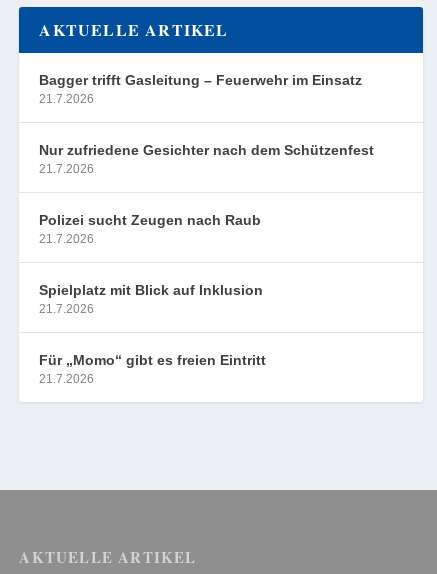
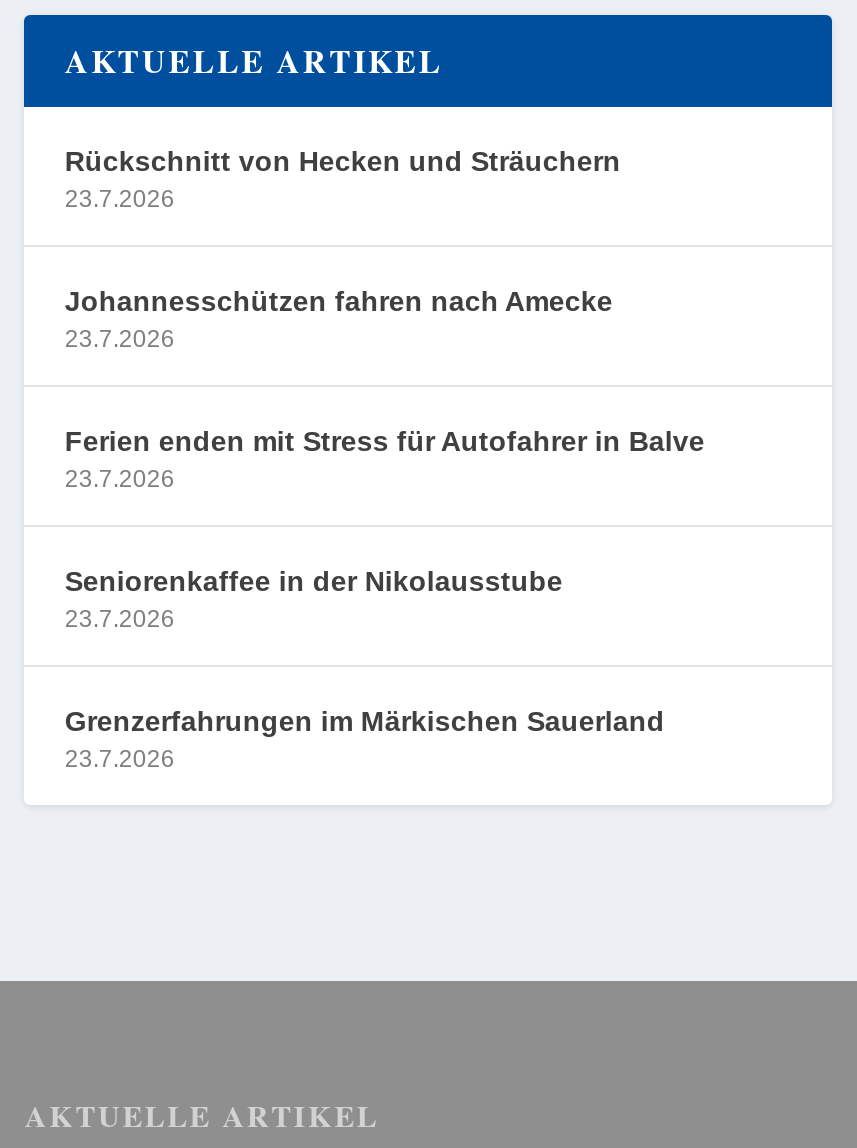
[39,72,362,106] Bagger trifft Gasleitung – Feuerwehr im Einsatz | 21.7.2026 -> [65,145,621,213] Rückschnitt von Hecken und Sträuchern | 23.7.2026
[39,142,374,176] Nur zufriedene Gesichter nach dem Schützenfest | 21.7.2026 -> [65,285,613,353] Johannesschützen fahren nach Amecke | 23.7.2026
[39,212,261,246] Polizei sucht Zeugen nach Raub | 21.7.2026 -> [65,425,705,493] Ferien enden mit Stress für Autofahrer in Balve | 23.7.2026
[39,282,263,316] Spielplatz mit Blick auf Inklusion | 21.7.2026 -> [65,565,563,633] Seniorenkaffee in der Nikolausstube | 23.7.2026
[39,352,266,386] Für „Momo“ gibt es freien Eintritt | 21.7.2026 -> [65,705,665,773] Grenzerfahrungen im Märkischen Sauerland | 23.7.2026

